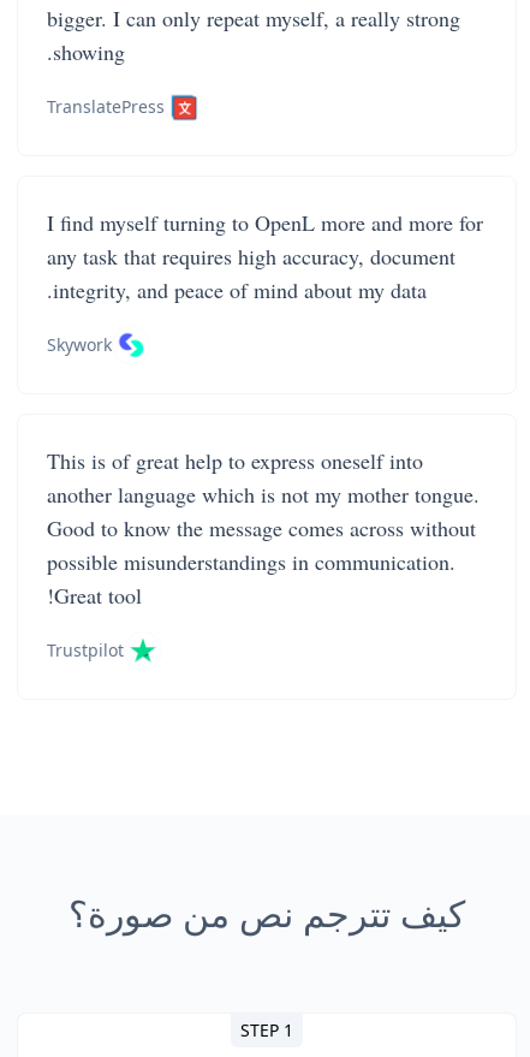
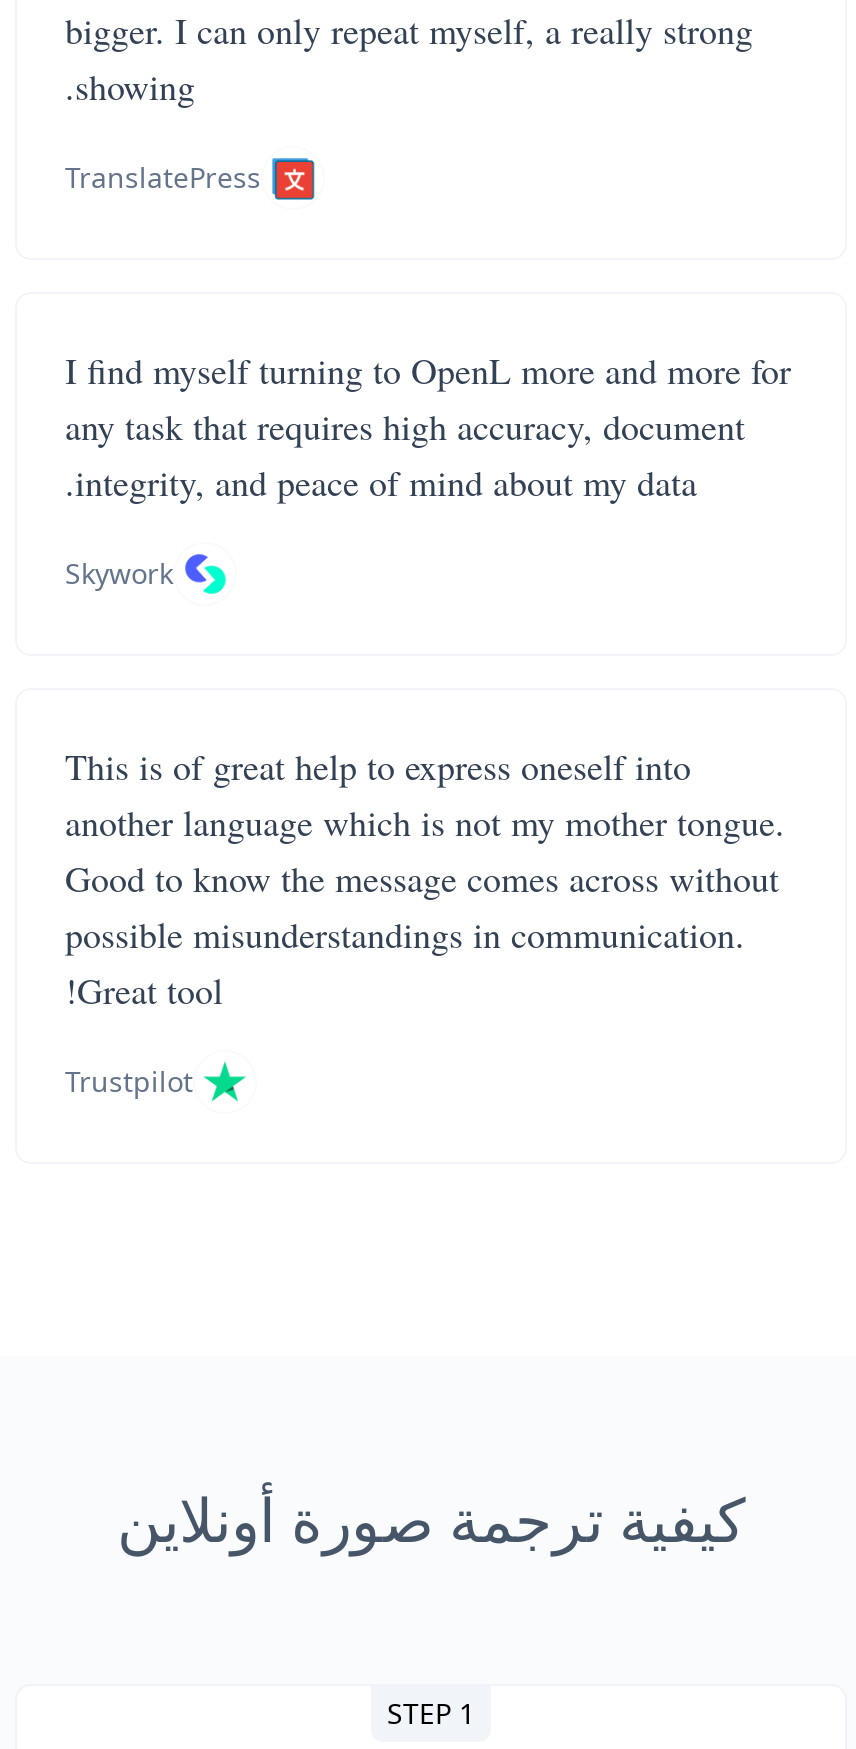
[69,889,465,938] كيف تترجم نص من صورة؟ -> [117,1478,745,1560] كيفية ترجمة صورة أونلاين

